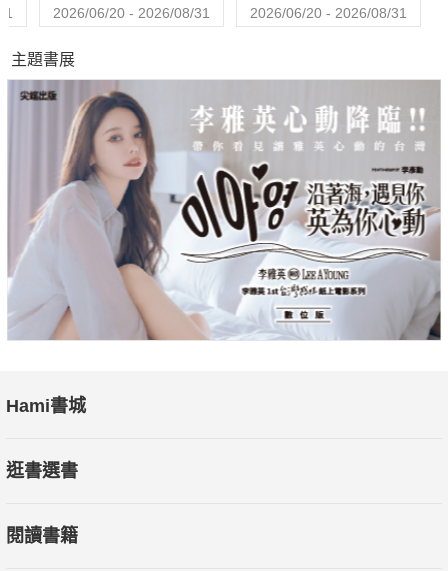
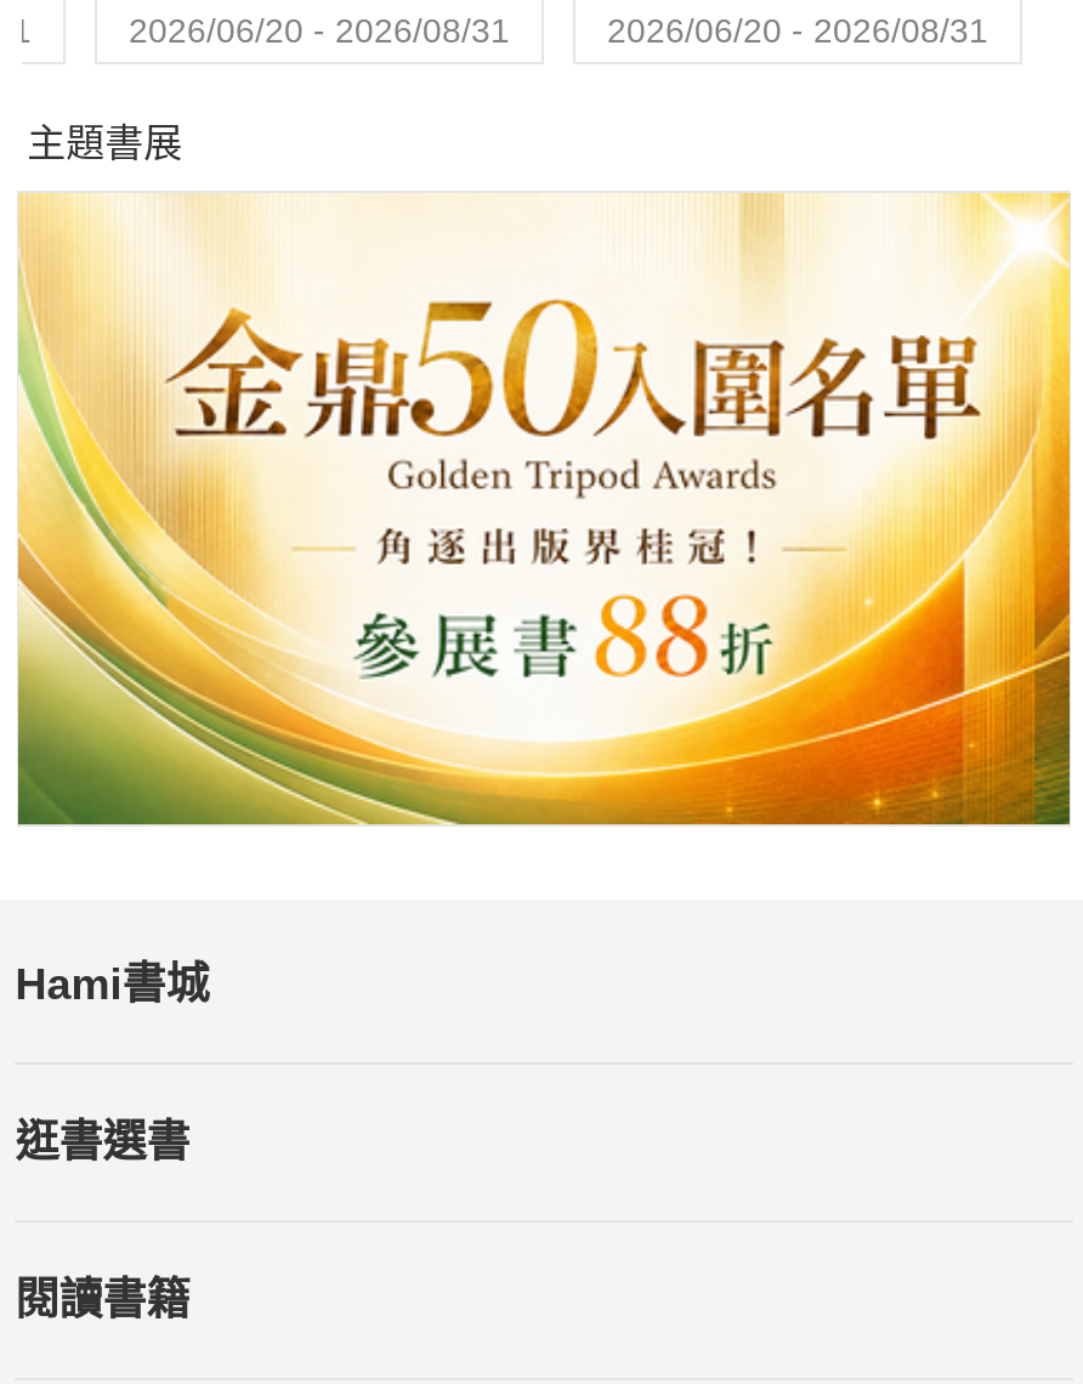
[7,79,441,341] [image] -> [17,193,1071,827] [image]

